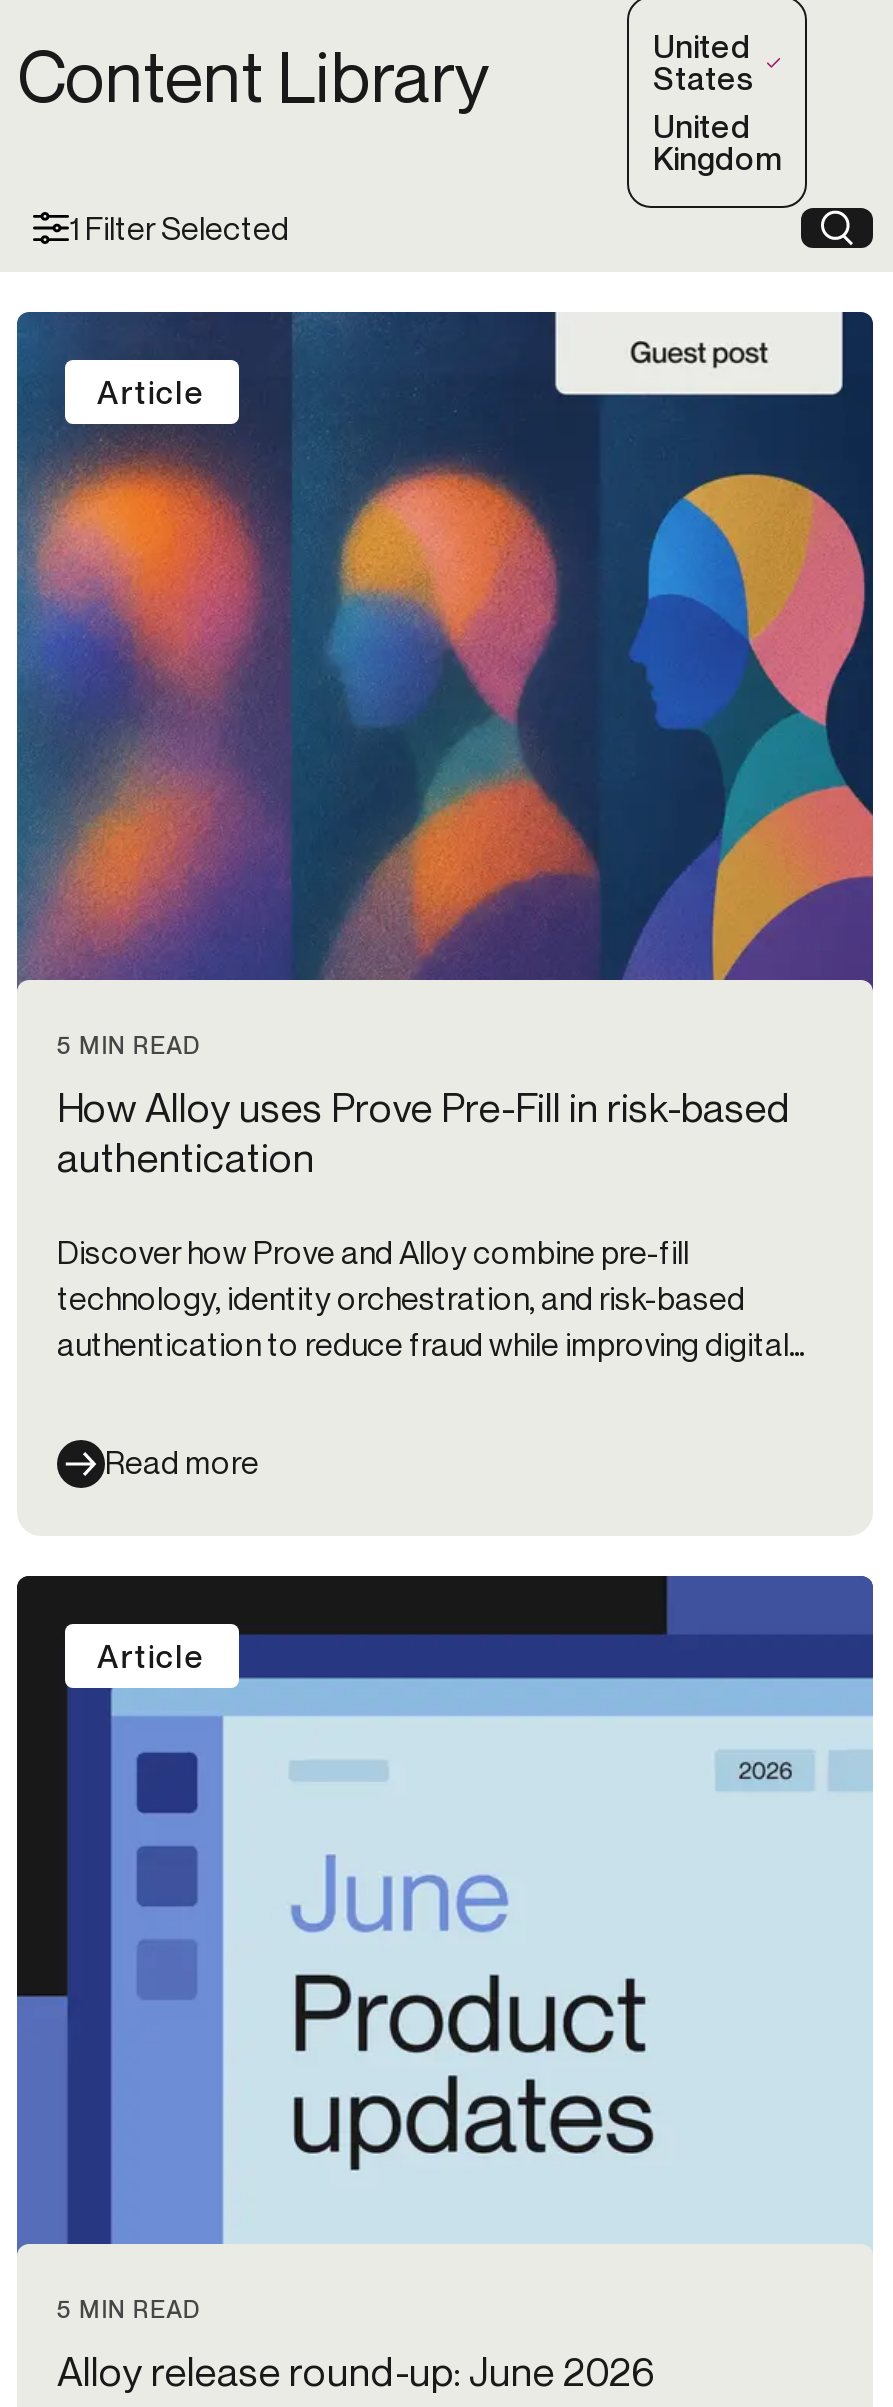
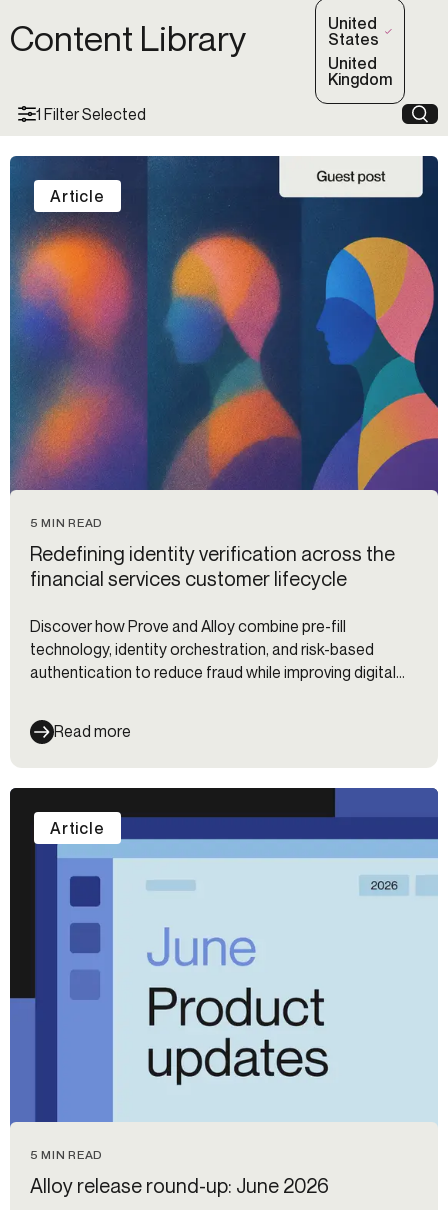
[57,1082,791,1182] How Alloy uses Prove Pre-Fill in risk-based | authentication -> [30,541,395,591] Redefining identity verification across the | financial services customer lifecycle

